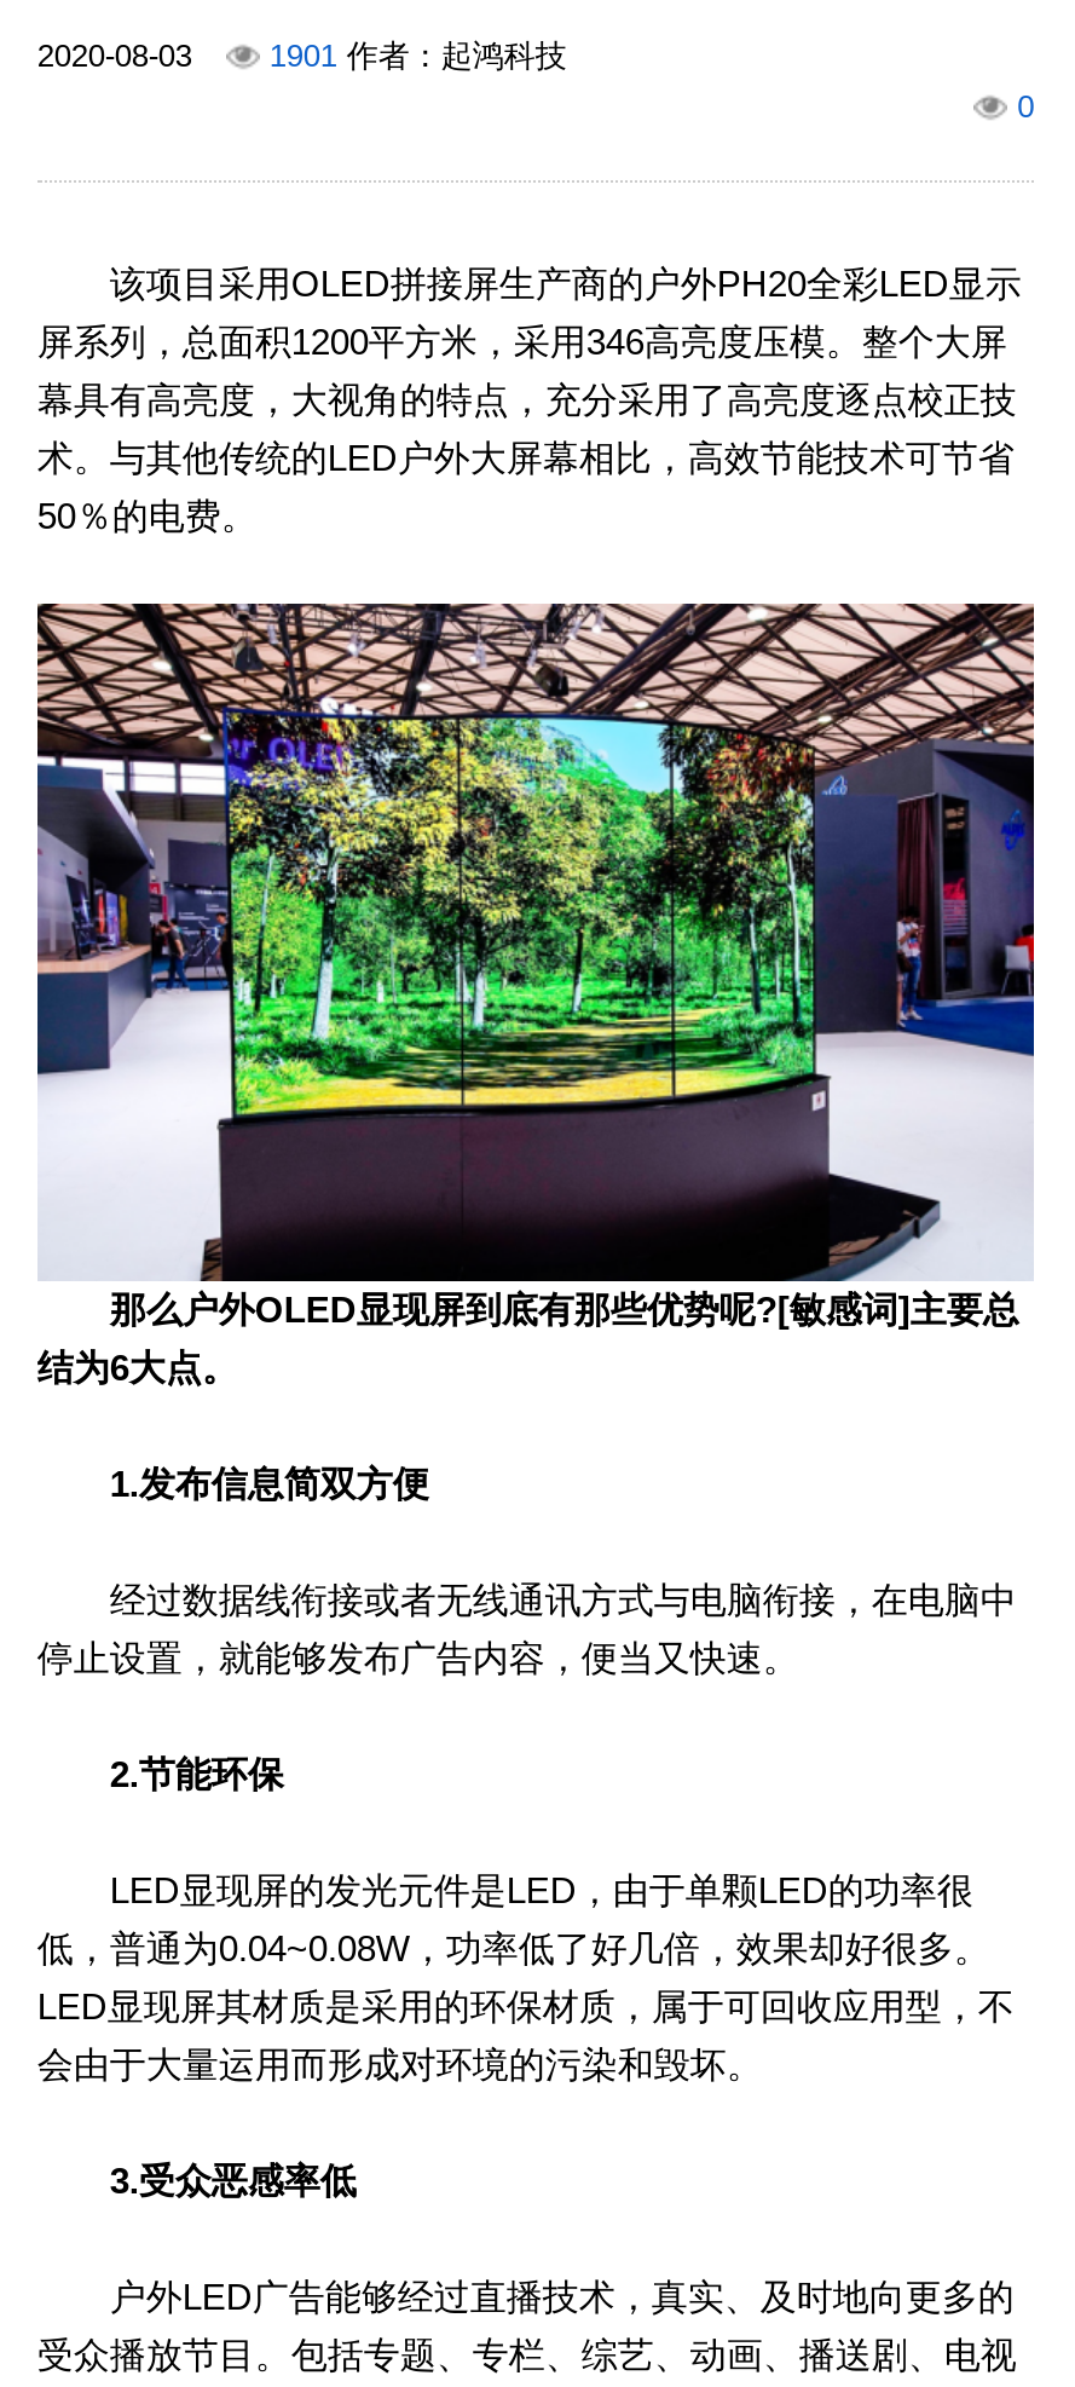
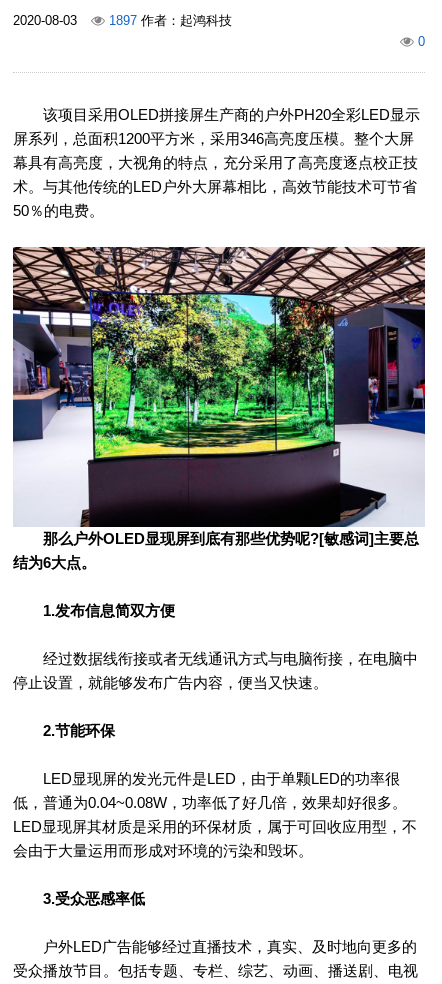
[269,38,567,74] 1901作者：起鸿科技 -> [109,13,232,28] 1897作者：起鸿科技

